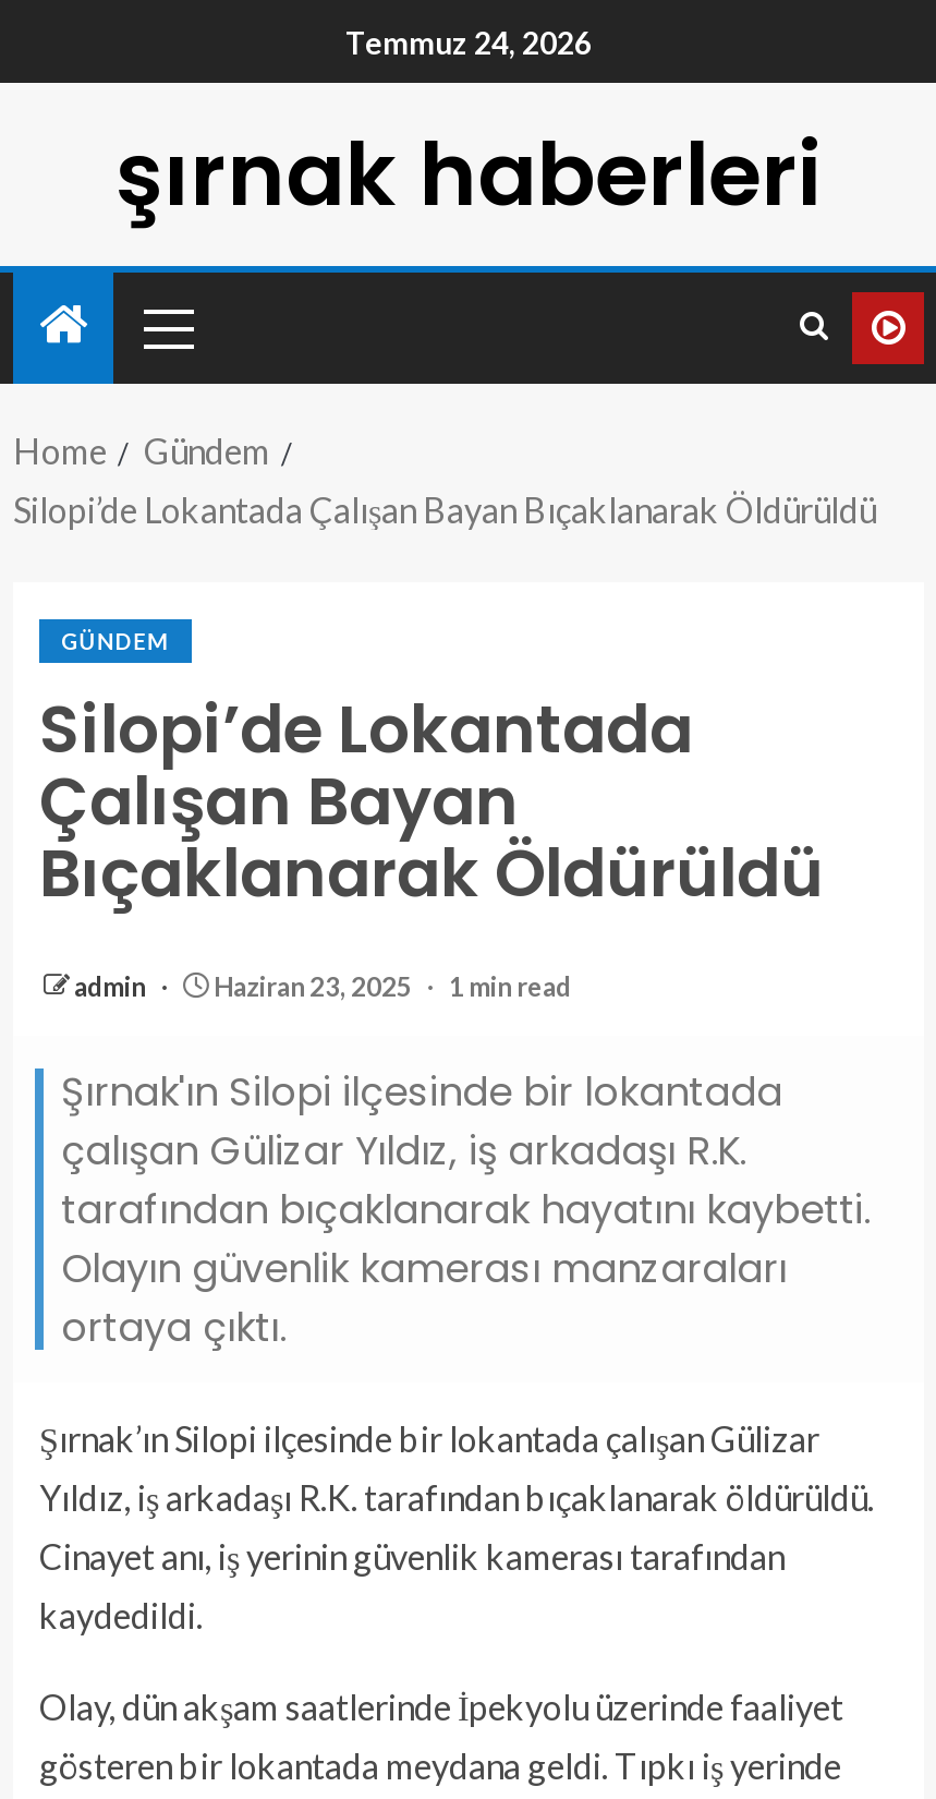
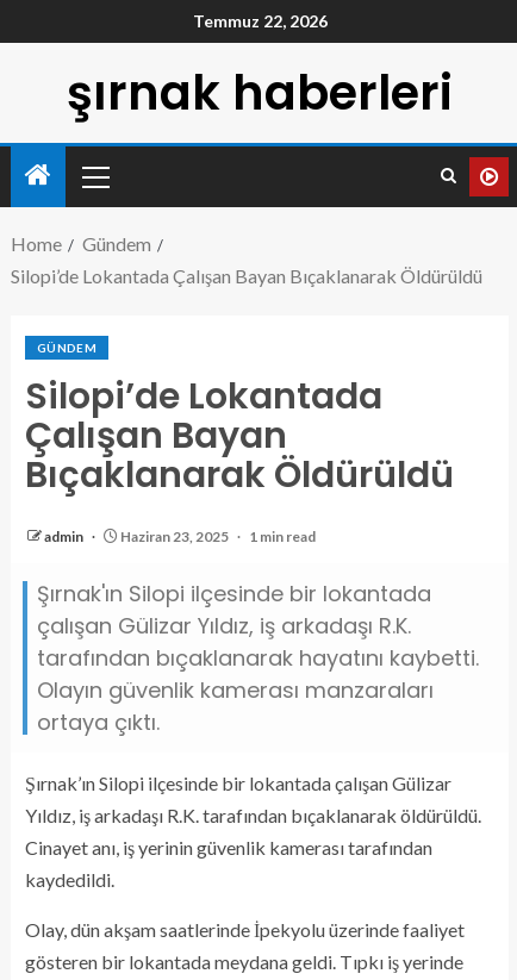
[345,24,592,61] Temmuz 24, 2026 -> [192,11,327,31] Temmuz 22, 2026

